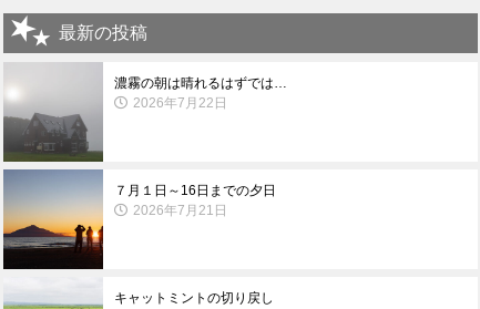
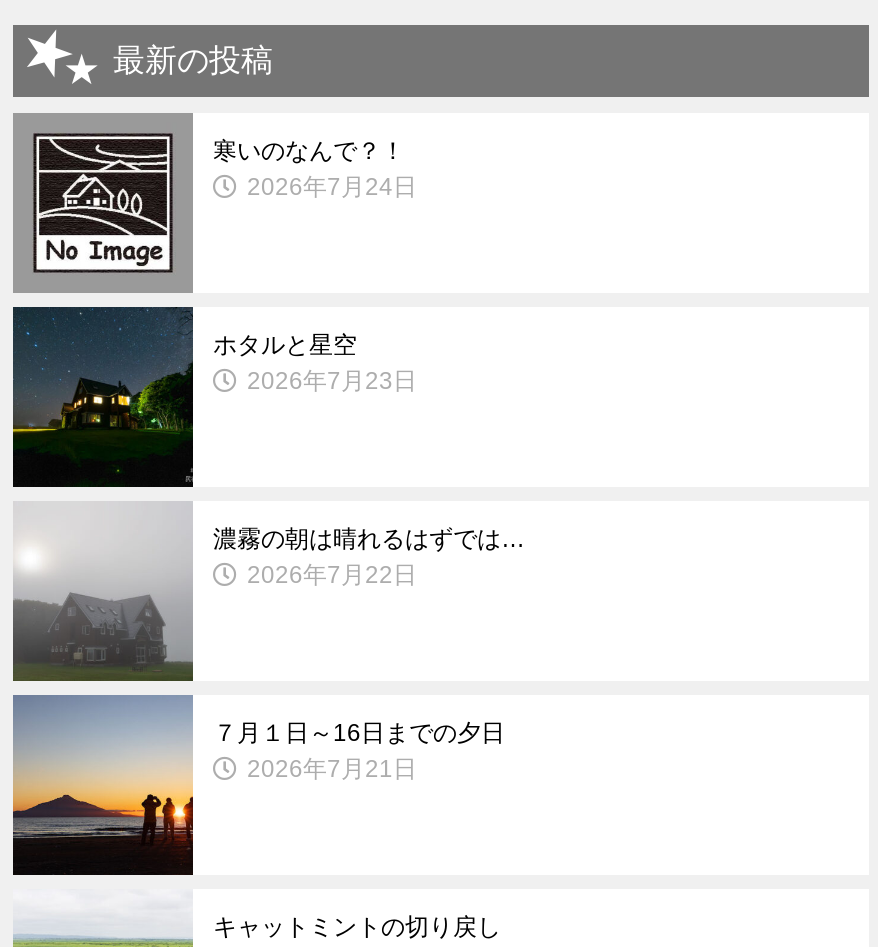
none -> [11,307,417,463] [image] | ホタルと星空 | 2026年7月23日
none -> [13,113,417,291] [image] | 寒いのなんで？！ | 2026年7月24日

